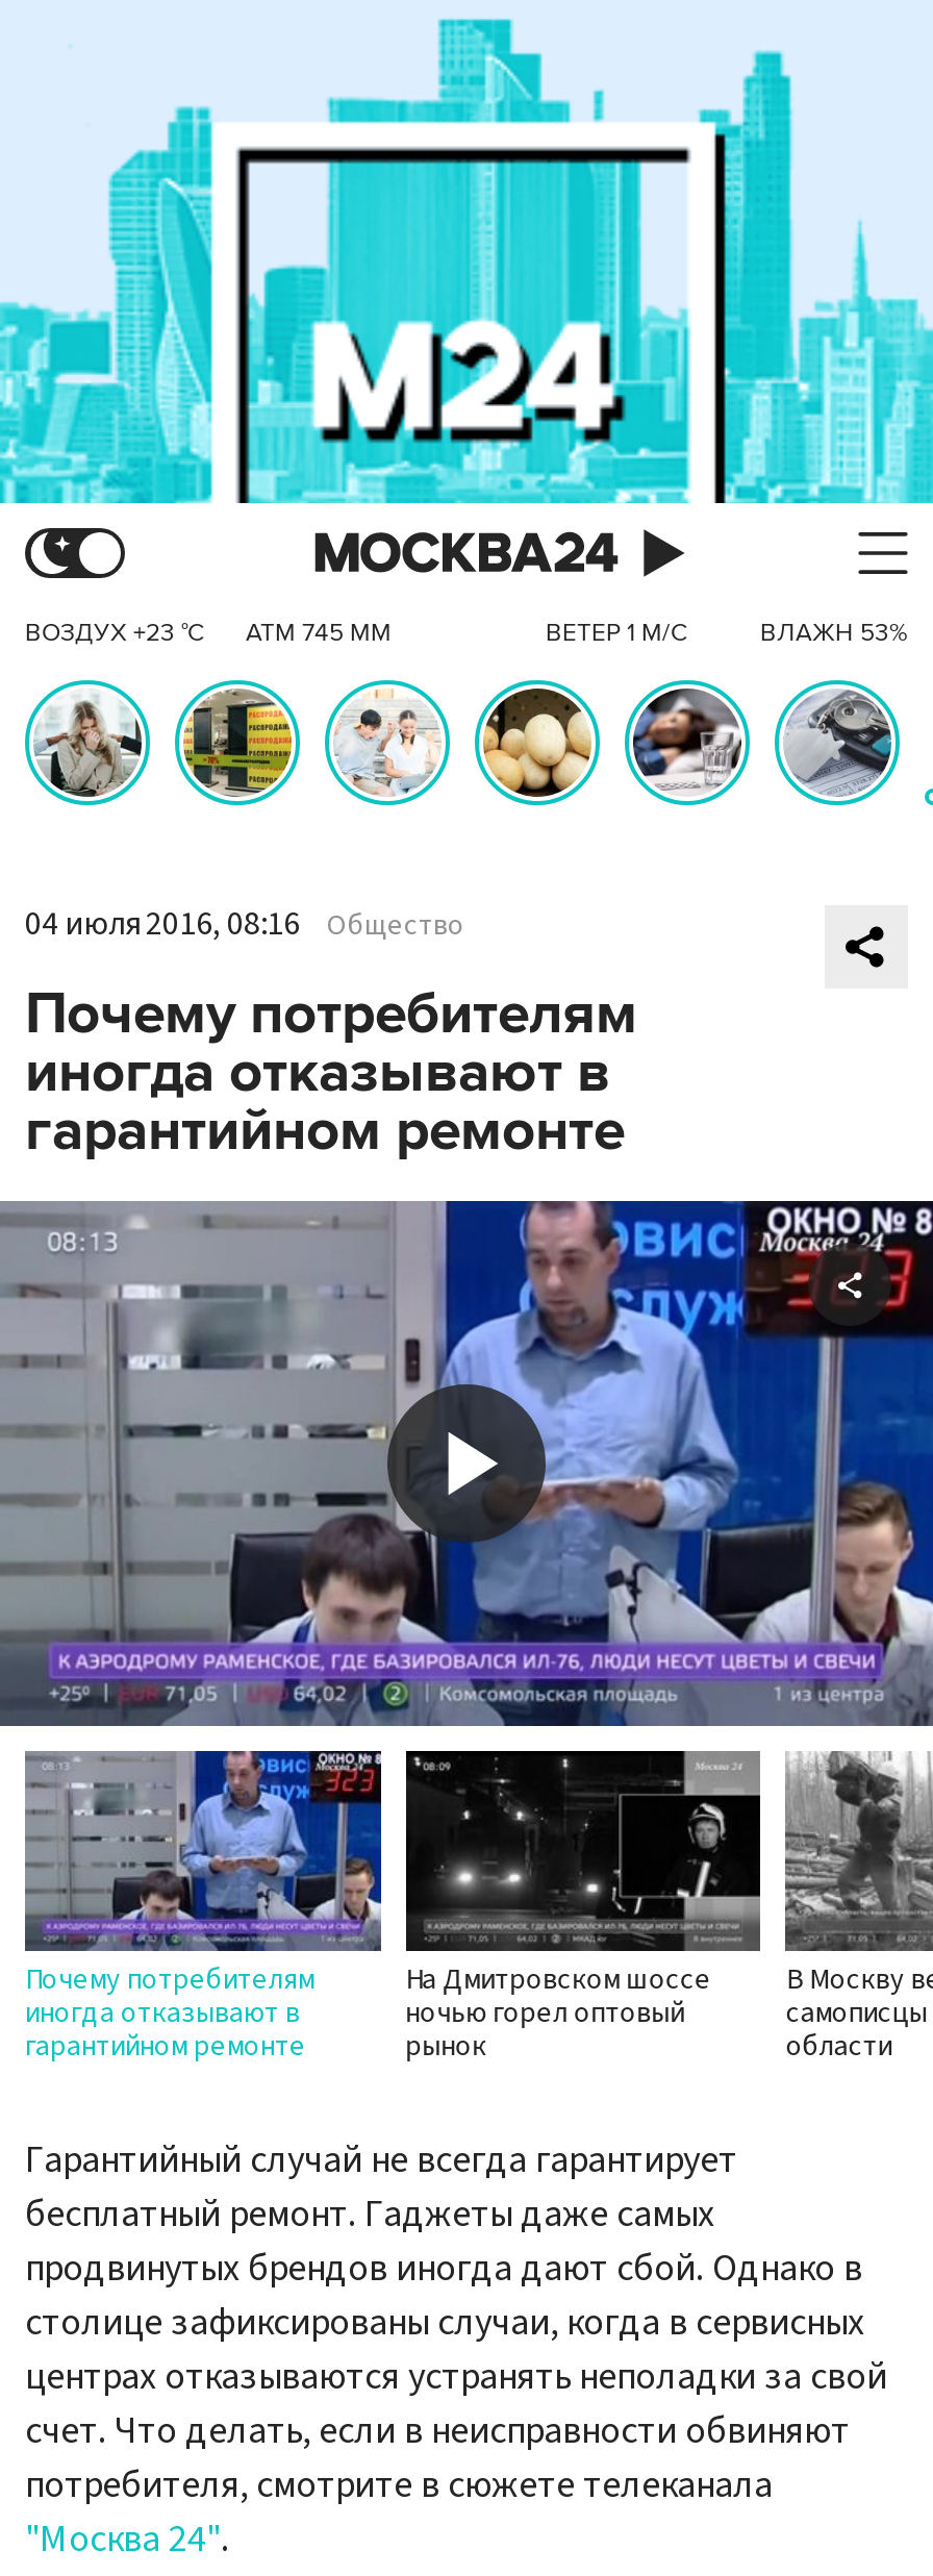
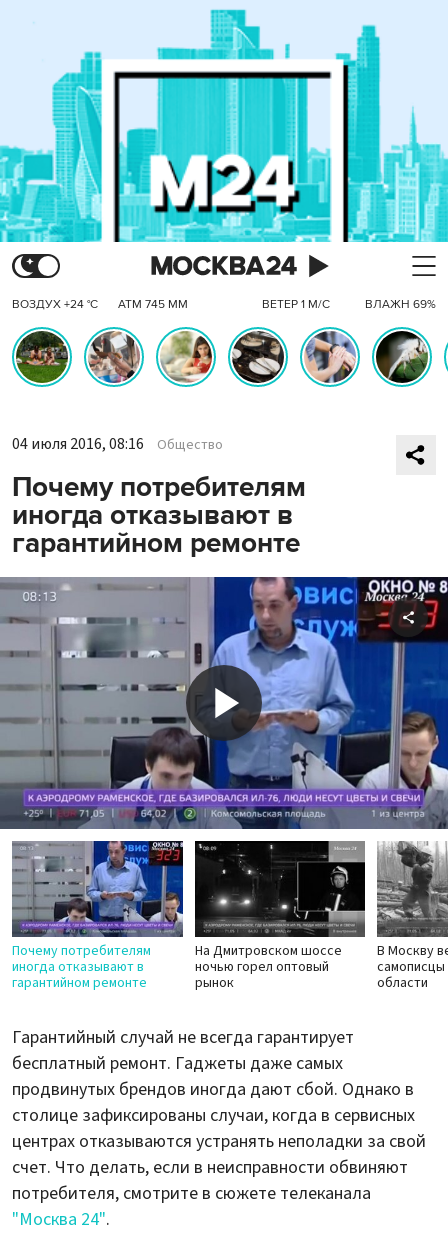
[25,618,392,649] ВОЗДУХ +23 °C АТМ 745 ММ -> [12,297,188,312] ВОЗДУХ +24 °C АТМ 745 ММ
[760,618,908,649] ВЛАЖН 53% -> [365,297,436,312] ВЛАЖН 69%
[31,686,140,797] [image] -> [15,330,67,383] [image]
[183,693,292,799] [image] -> [89,333,140,383] [image]
[337,689,444,797] [image] -> [161,331,213,383] [image]
[483,689,594,793] [image] -> [232,330,285,381] [image]
[631,691,741,799] [image] -> [303,332,356,383] [image]
[781,686,891,799] [image] -> [375,330,428,384] [image]

